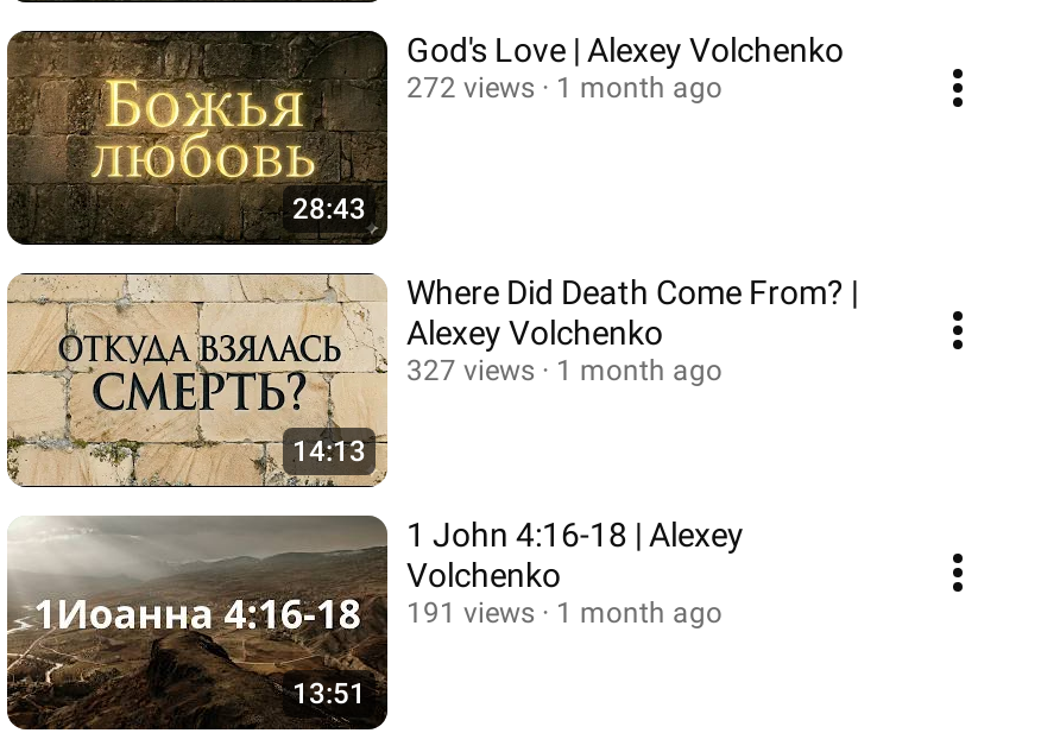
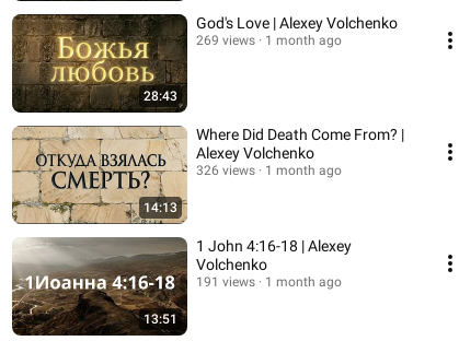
[406,71,723,105] 272 views 1 month ago -> [196,33,342,48] 269 views 1 month ago
[406,354,723,387] 327 views 1 month ago -> [196,163,342,178] 326 views 1 month ago

